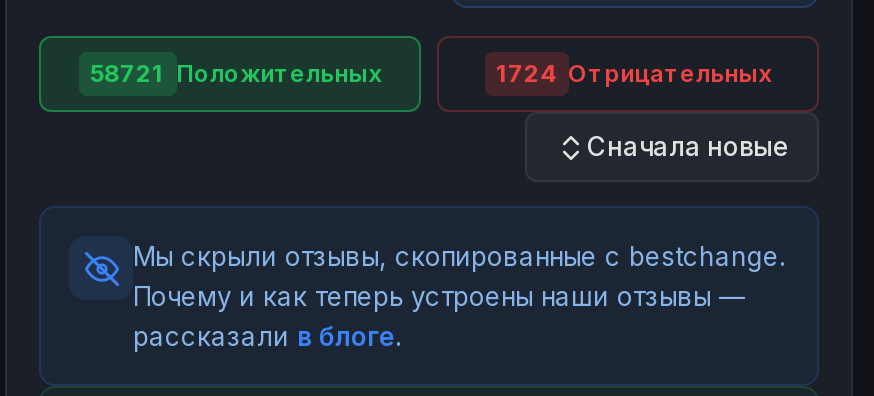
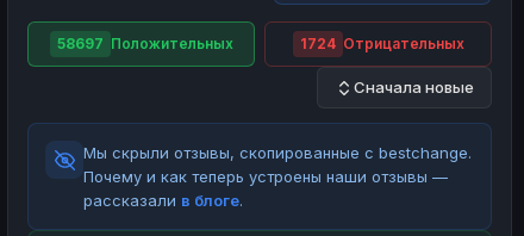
[90,58,382,88] 58721 Положительных -> [57,35,233,52] 58697 Положительных

